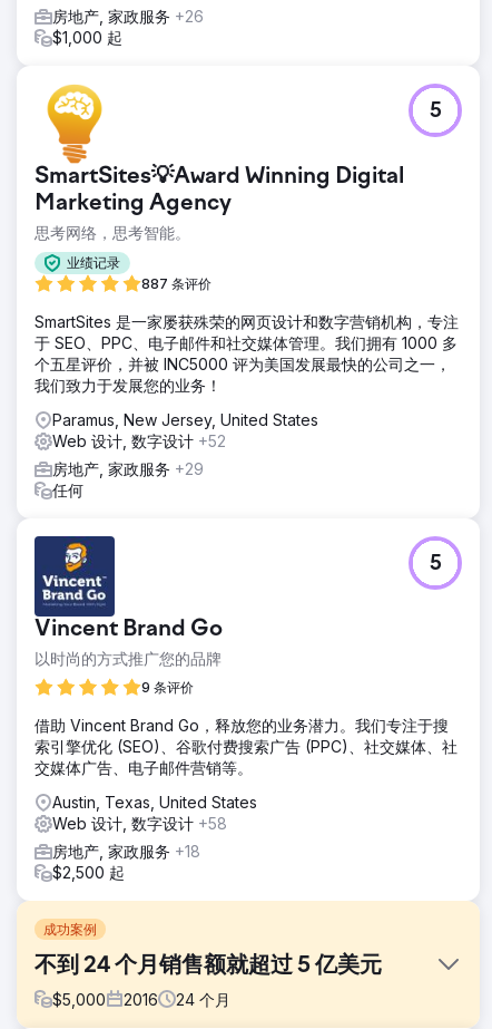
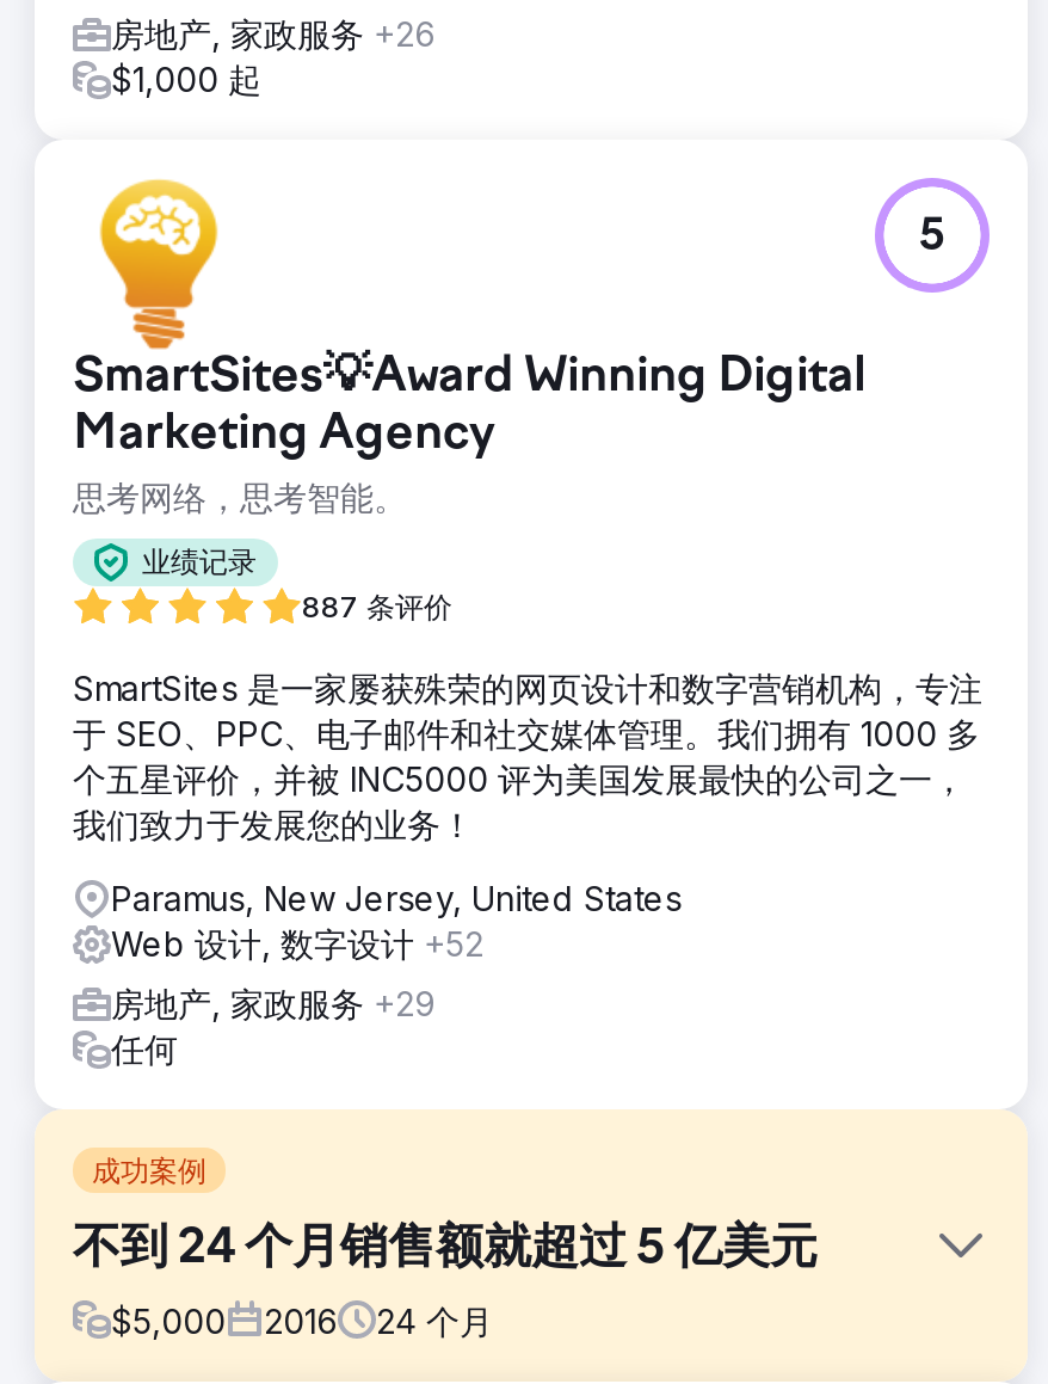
[33,520,223,695] [image] | Vincent Brand Go | 以时尚的方式推广您的品牌 | 9 条评价 -> none
[429,554,441,575] 5 -> none
[35,715,457,881] 借助 Vincent Brand Go，释放您的业务潜力。我们专注于搜 | 索引擎优化 (SEO)、谷歌付费搜索广告 (PPC)、社交媒体、社 | 交媒体广告、电子邮件营销等。 | Austin, Texas, United States | Web 设计, 数字设计+58 | 房地产, 家政服务+18 | $2,500 起 -> none

